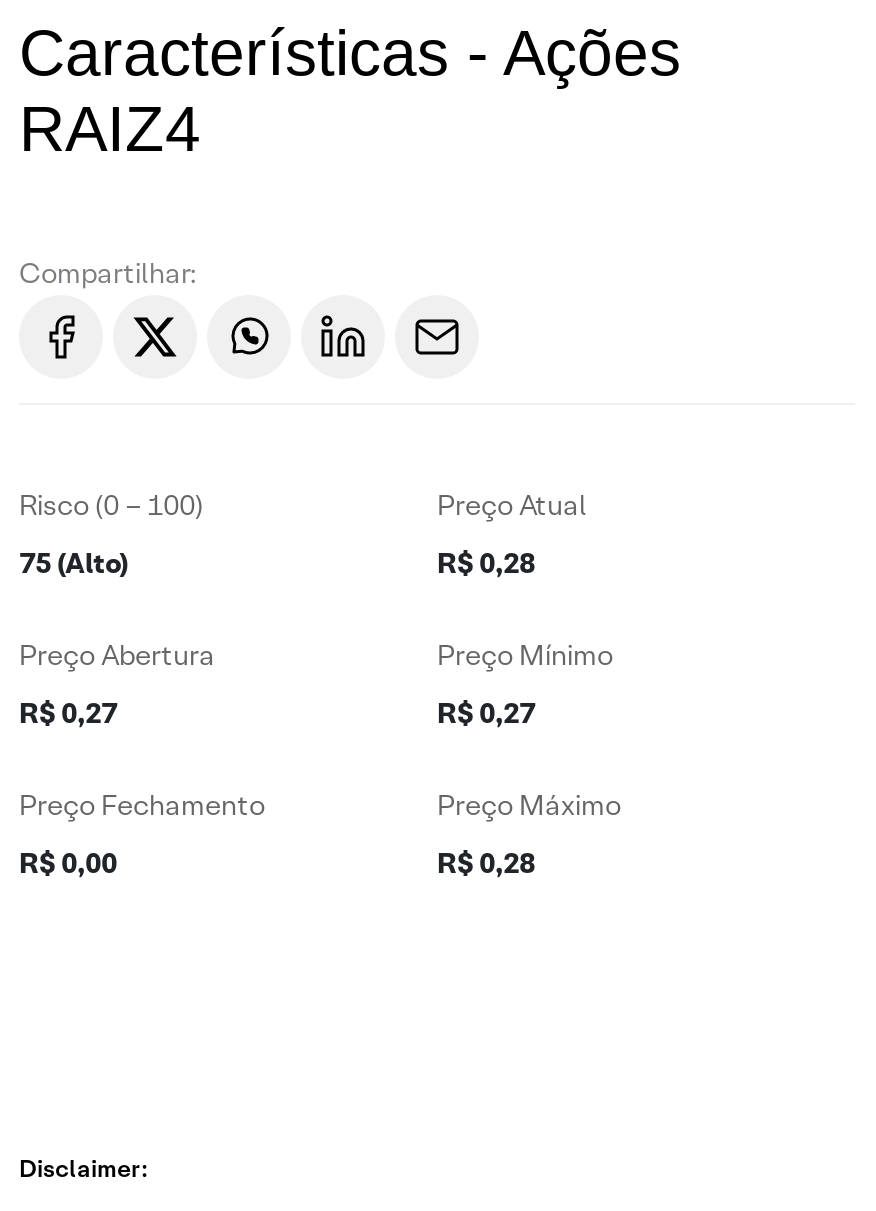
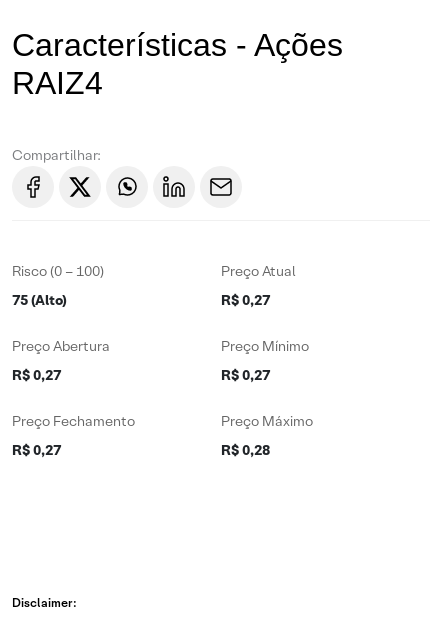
[437,545,535,581] R$ 0,28 -> [221,291,270,309] R$ 0,27
[19,845,117,881] R$ 0,00 -> [12,441,61,459] R$ 0,27

